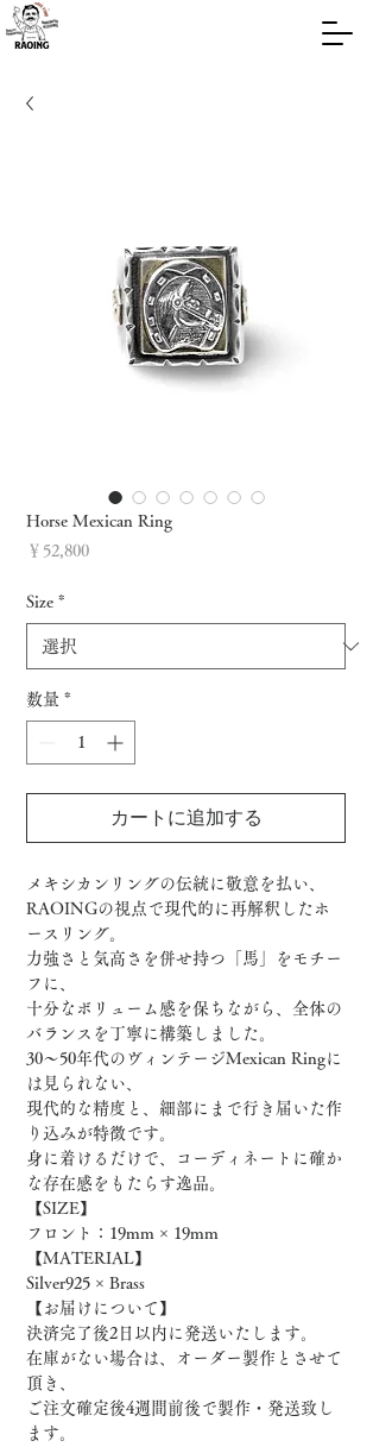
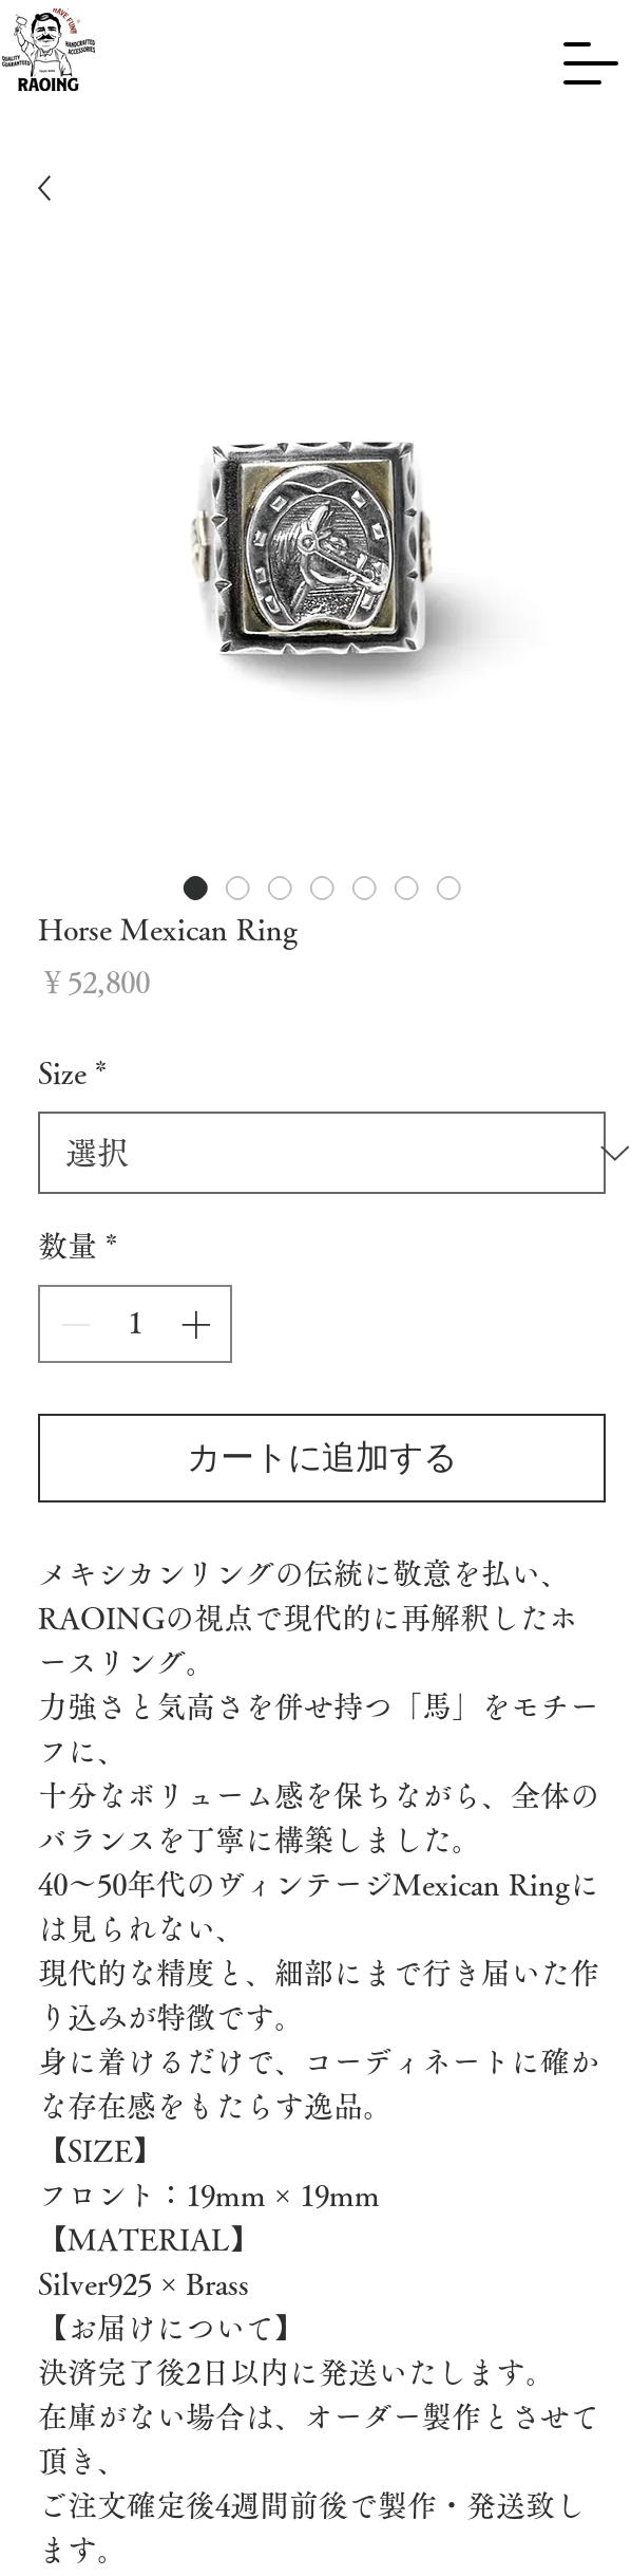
[26,1050,342,1067] 30〜50年代のヴィンテージMexican Ringに -> [38,1870,599,1900] 40〜50年代のヴィンテージMexican Ringに

